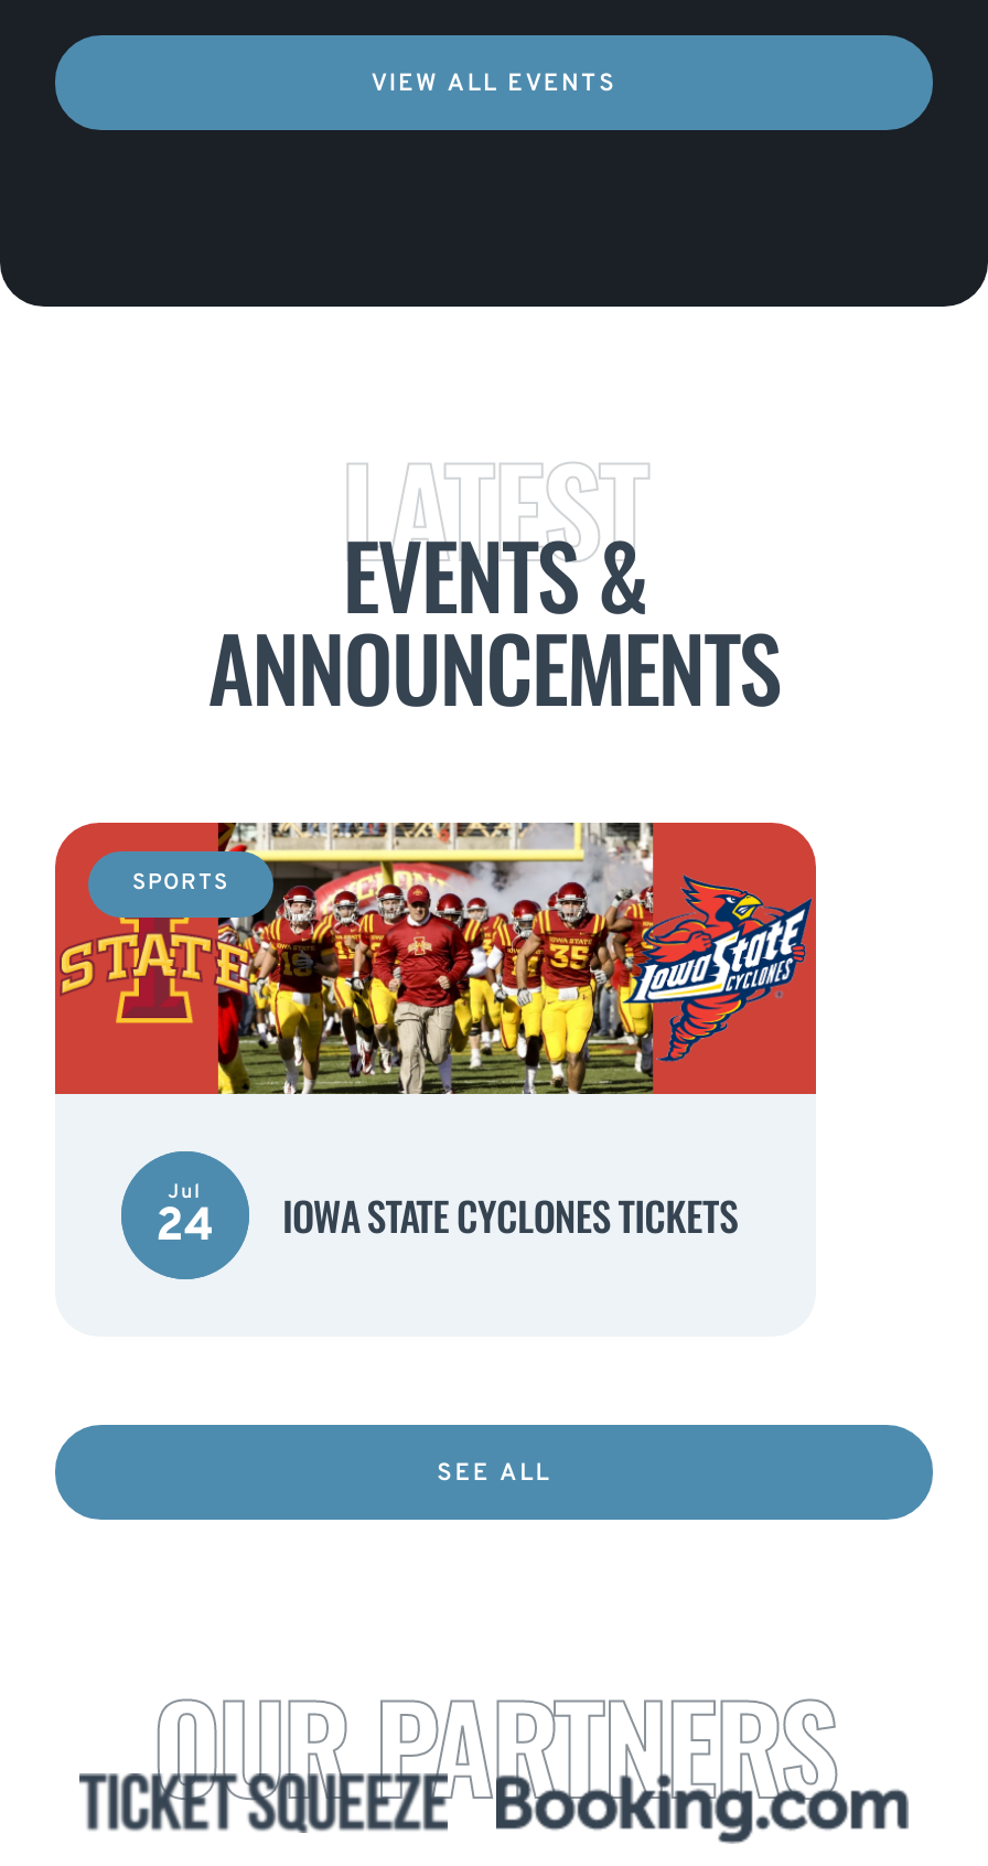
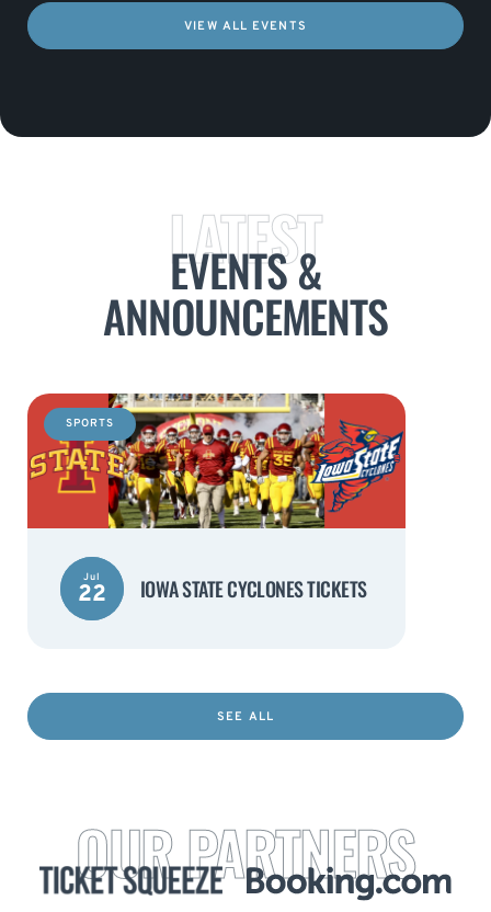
[155,1186,737,1258] 24 IOWA STATE CYCLONES TICKETS -> [78,574,366,610] 22 IOWA STATE CYCLONES TICKETS

